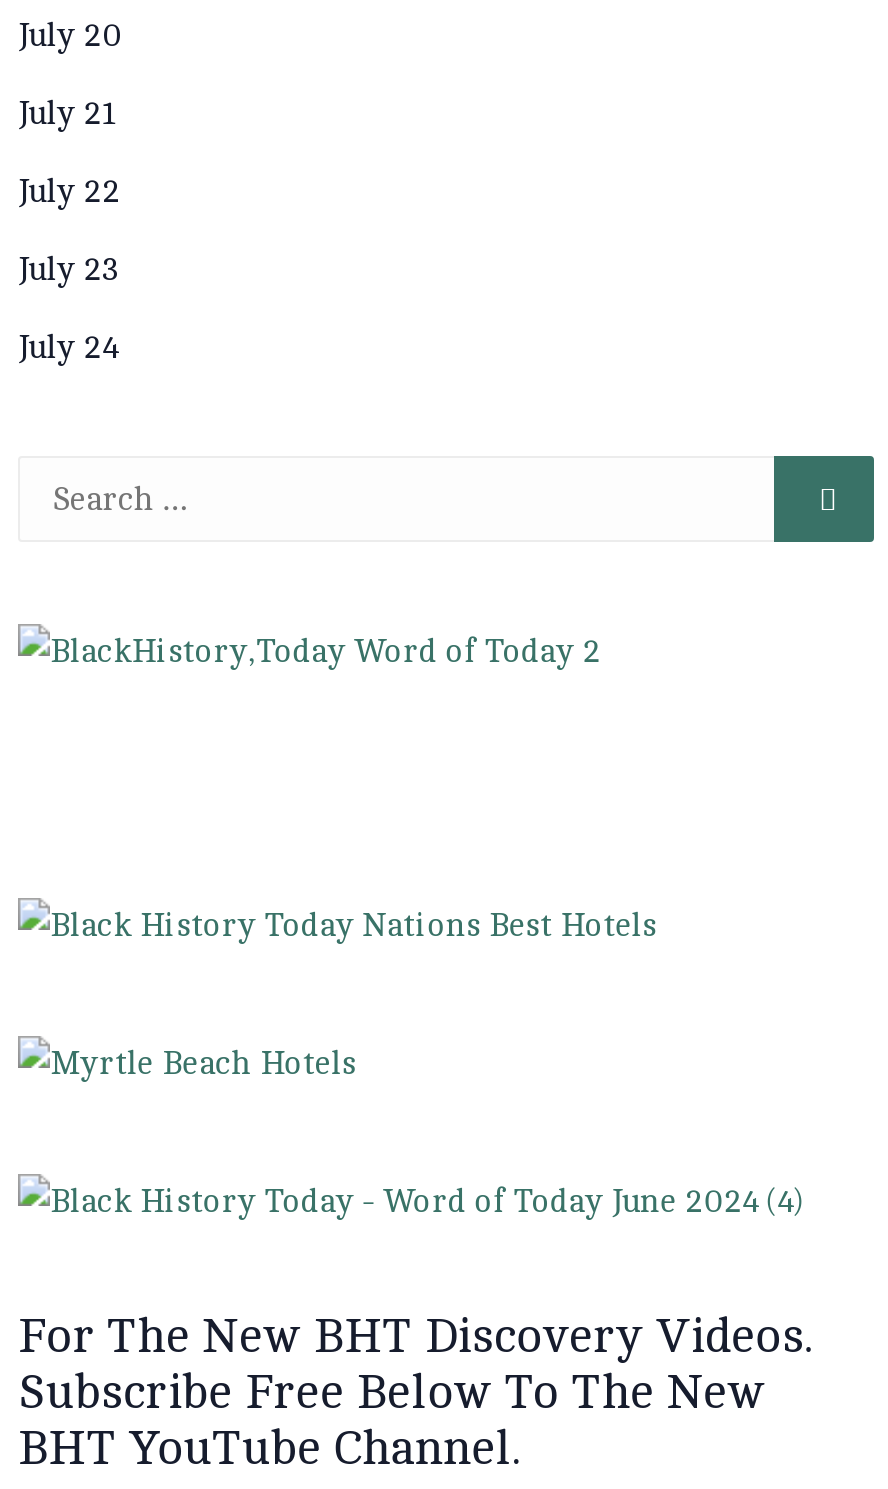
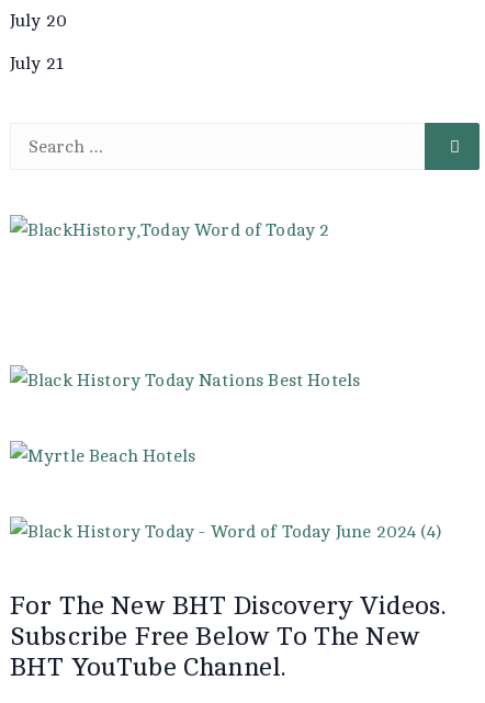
[18,174,120,366] July 22 | July 23 | July 24 -> none

